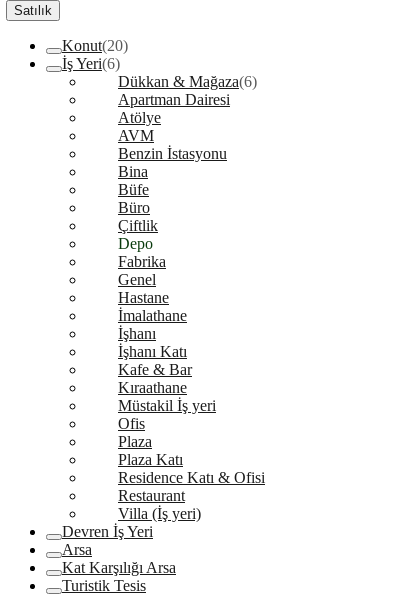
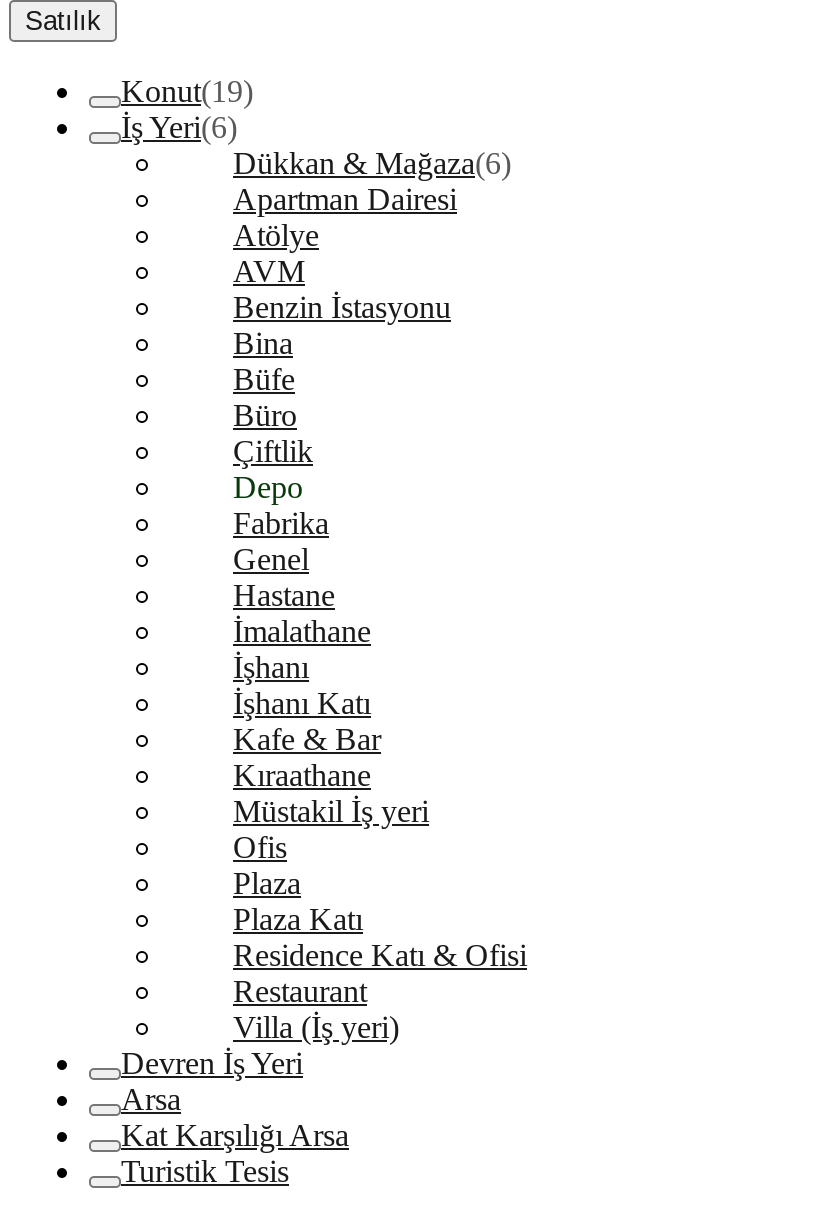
[62,37,128,54] Konut(20) -> [121,74,253,108] Konut(19)

